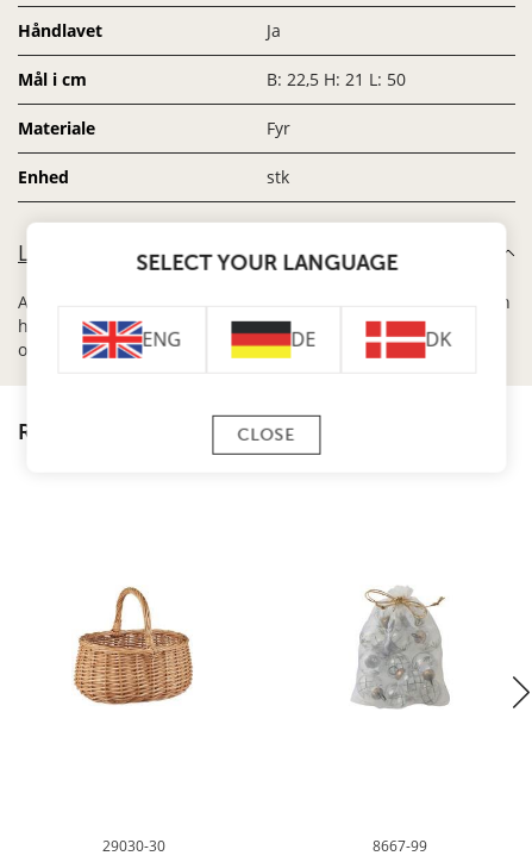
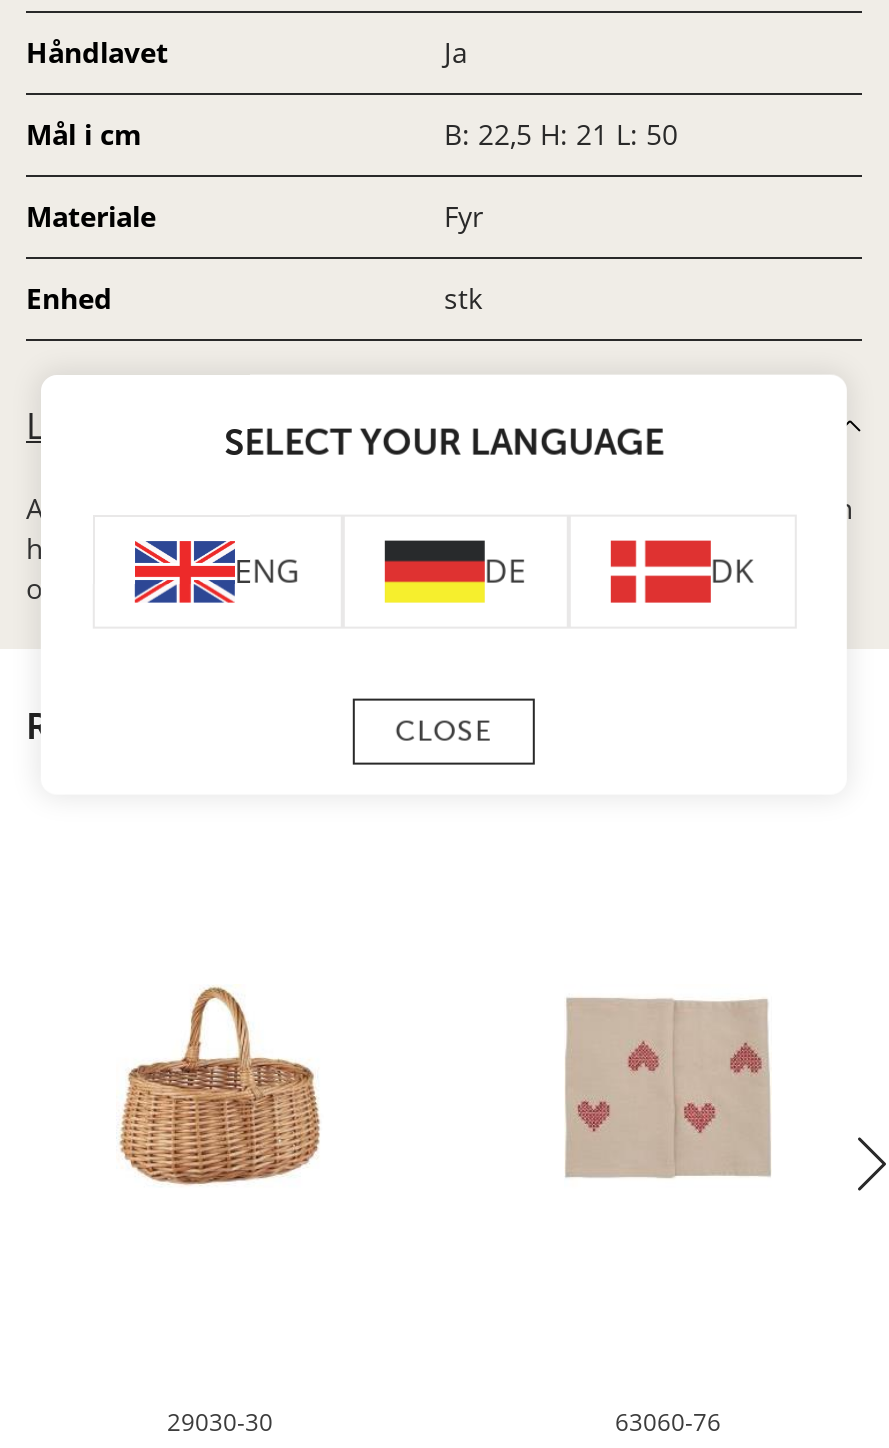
[339,586,461,710] [image] -> [564,987,772,1191] [image]
[373,836,427,856] 8667-99 -> [615,1405,721,1439] 63060-76

